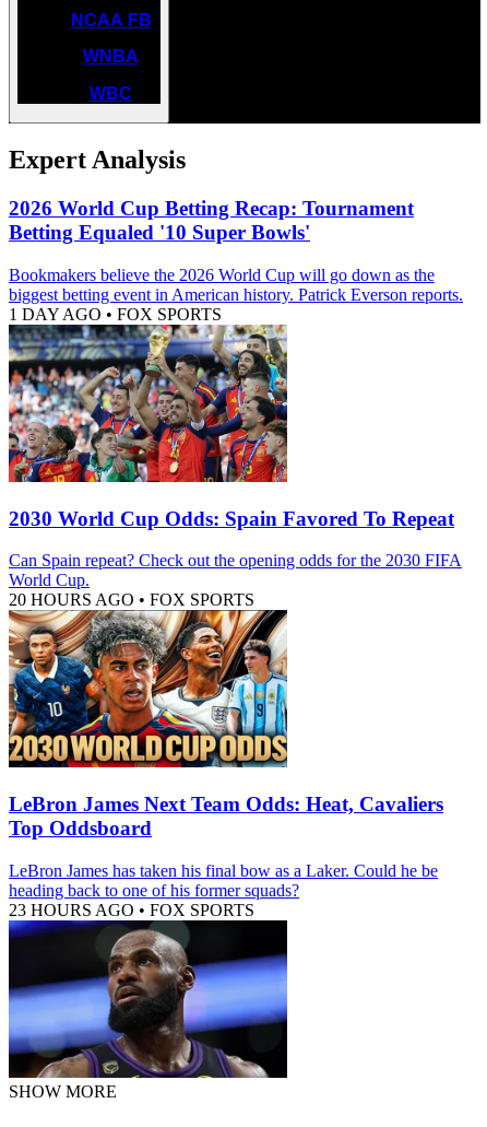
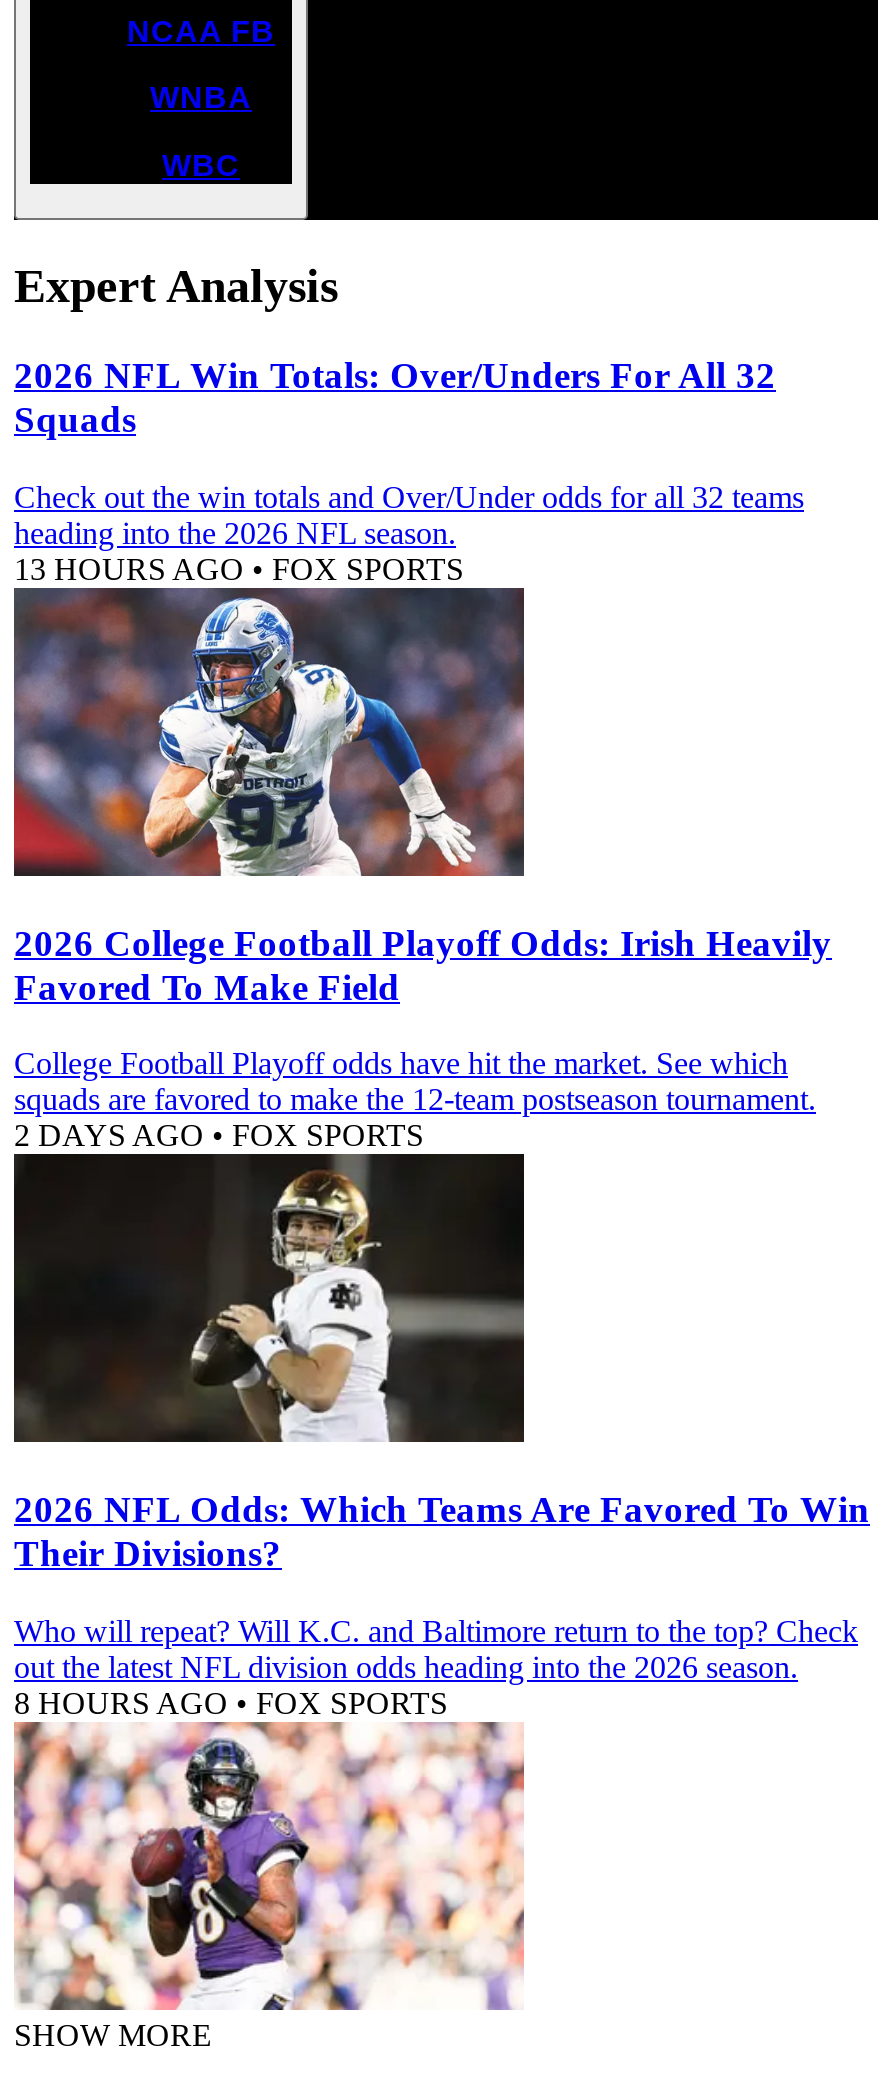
[9,197,414,244] 2026 World Cup Betting Recap: Tournament | Betting Equaled '10 Super Bowls' -> [14,354,776,440] 2026 NFL Win Totals: Over/Unders For All 32 | Squads
[9,266,463,323] Bookmakers believe the 2026 World Cup will go down as the | biggest betting event in American history. Patrick Everson reports. | 1 DAY AGO • FOX SPORTS -> [14,480,804,586] Check out the win totals and Over/Under odds for all 32 teams | heading into the 2026 NFL season. | 13 HOURS AGO • FOX SPORTS
[8,325,454,530] [image] | 2030 World Cup Odds: Spain Favored To Repeat -> [12,608,832,1007] [image] | 2026 College Football Playoff Odds: Irish Heavily | Favored To Make Field
[9,551,462,609] Can Spain repeat? Check out the opening odds for the 2030 FIFA | World Cup. | 20 HOURS AGO • FOX SPORTS -> [14,1047,816,1153] College Football Playoff odds have hit the market. See which | squads are favored to make the 12-team postseason tournament. | 2 DAYS AGO • FOX SPORTS
[8,622,443,840] [image] | LeBron James Next Team Odds: Heat, Cavaliers | Top Oddsboard -> [12,1156,870,1574] [image] | 2026 NFL Odds: Which Teams Are Favored To Win | Their Divisions?
[9,861,438,919] LeBron James has taken his final bow as a Laker. Could he be | heading back to one of his former squads? | 23 HOURS AGO • FOX SPORTS -> [14,1614,858,1720] Who will repeat? Will K.C. and Baltimore return to the top? Check | out the latest NFL division odds heading into the 2026 season. | 8 HOURS AGO • FOX SPORTS
[8,931,288,1079] [image] -> [12,1722,526,2012] [image]

